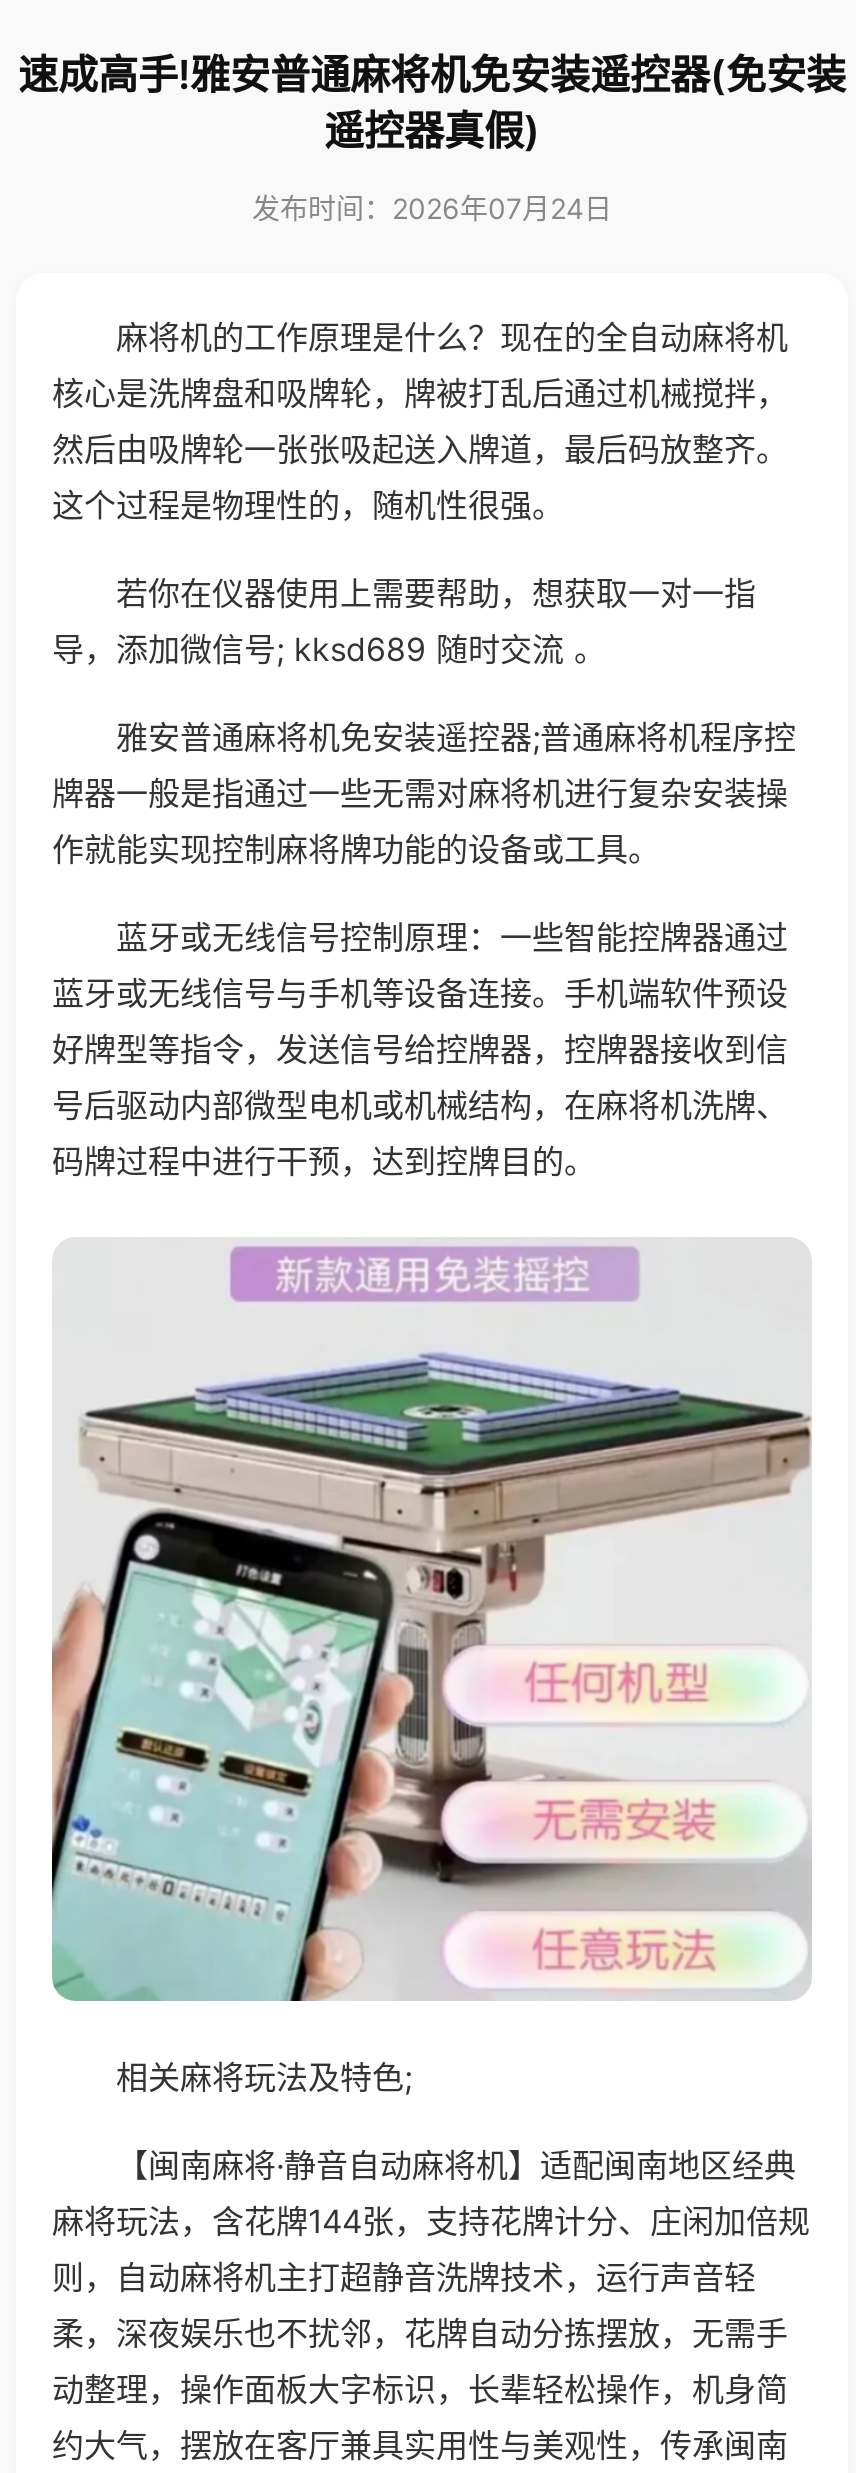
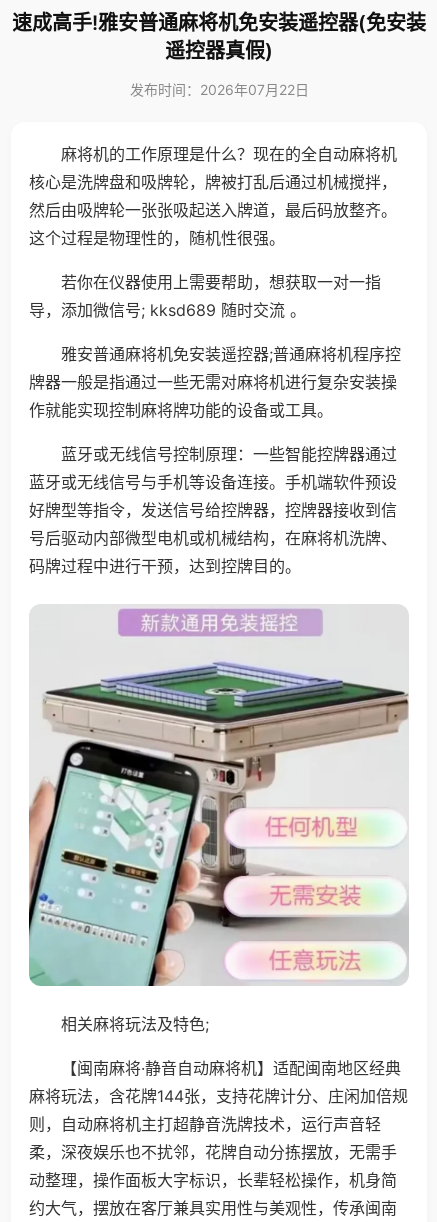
[252,191,612,225] 发布时间：2026年07月24日 -> [129,81,308,98] 发布时间：2026年07月22日

